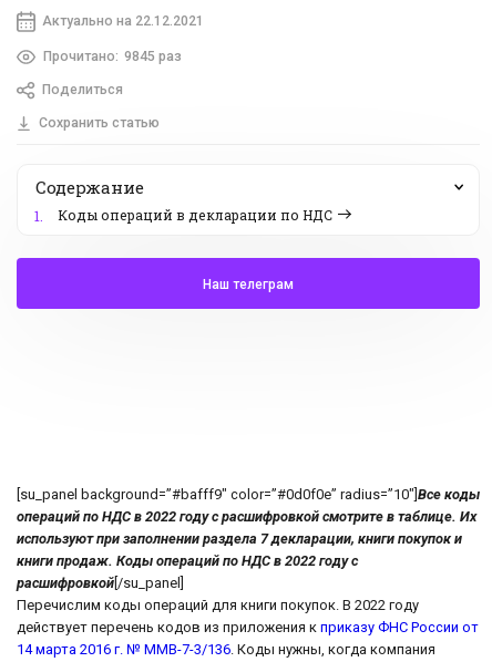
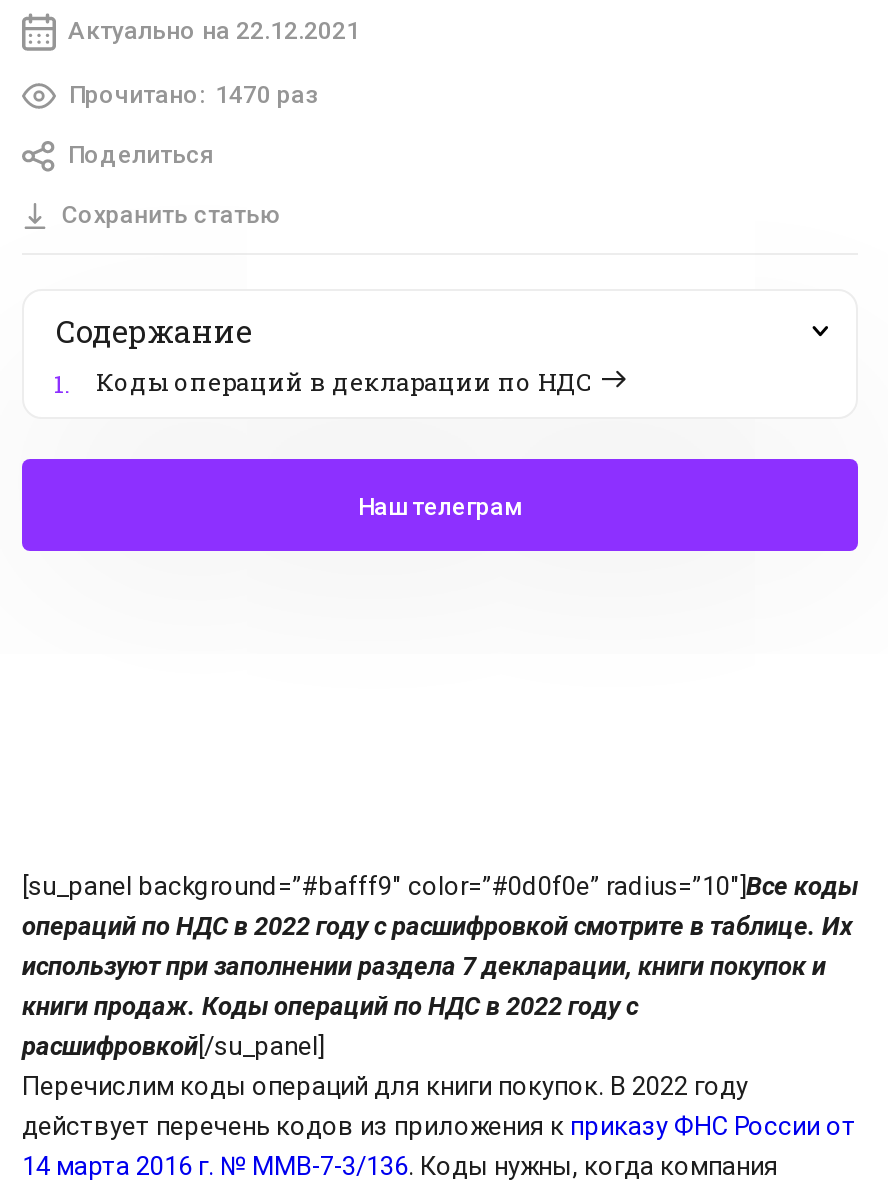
[43,48,181,64] Прочитано: 9845 раз -> [69,80,319,108] Прочитано: 1470 раз

